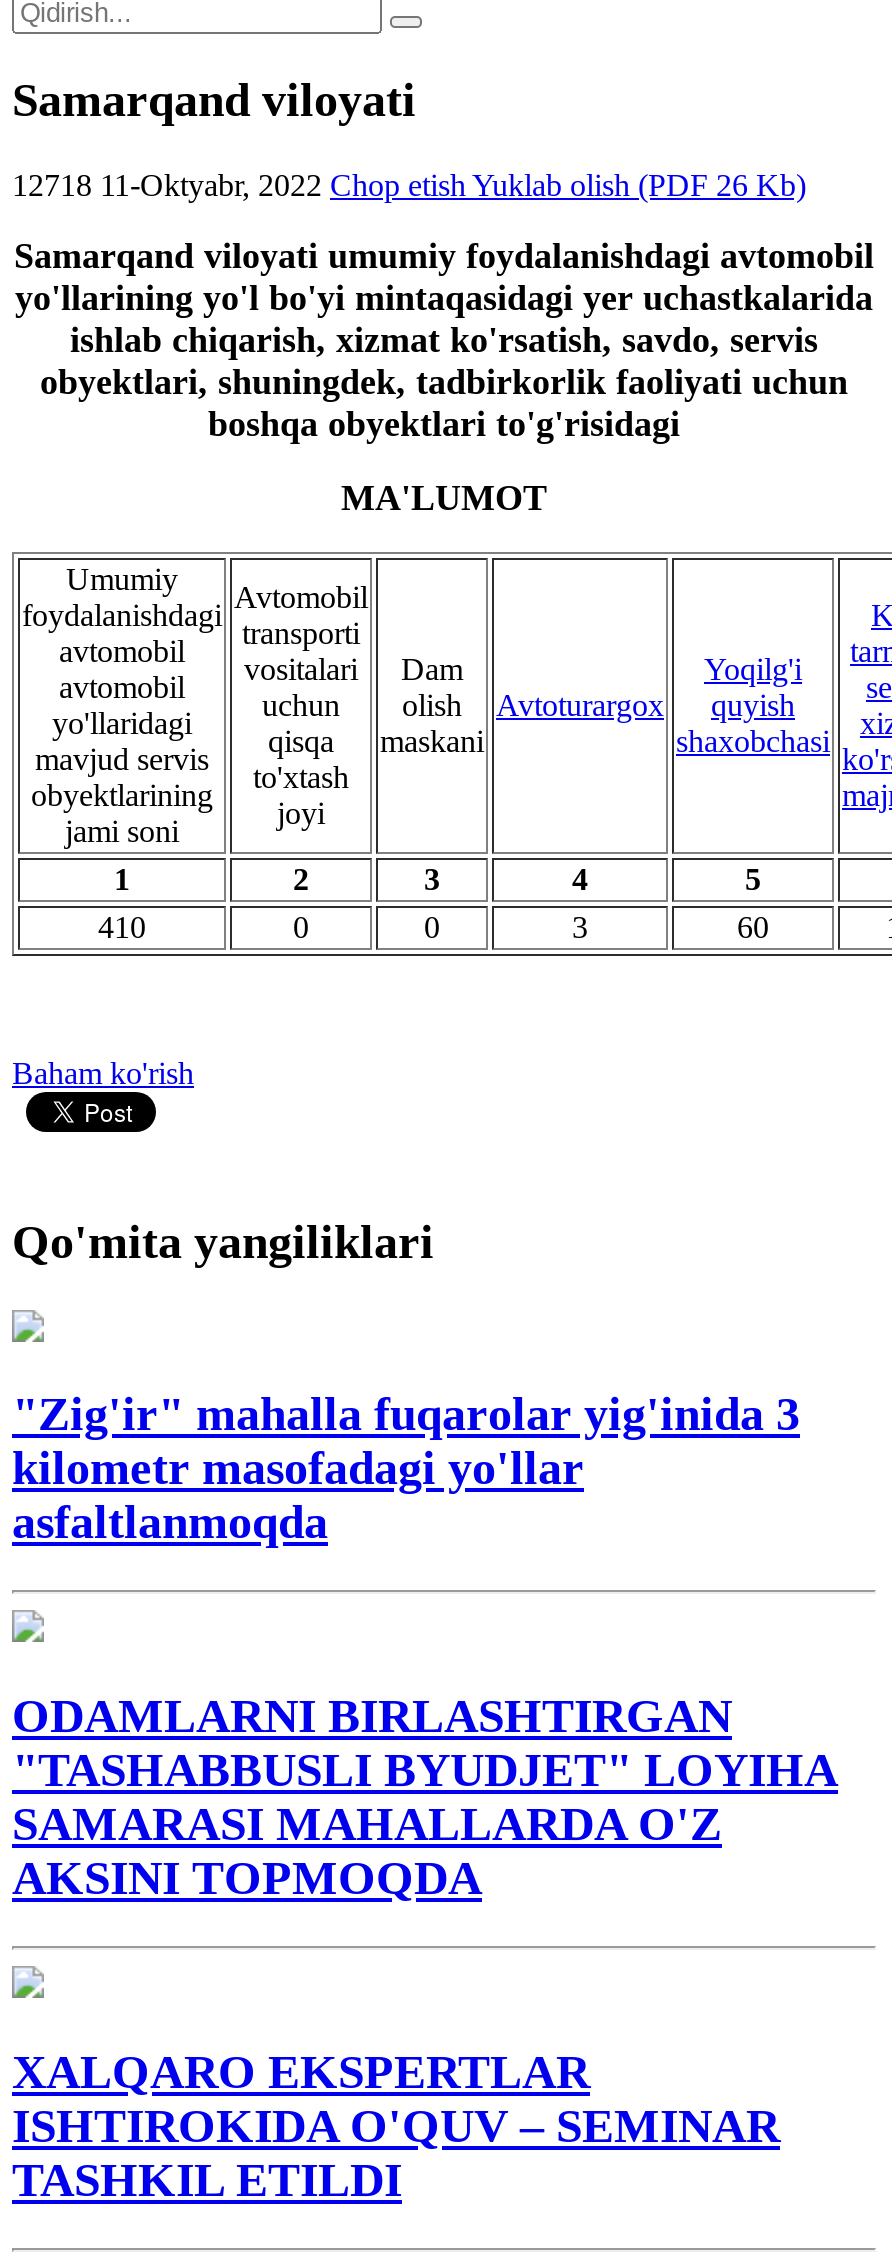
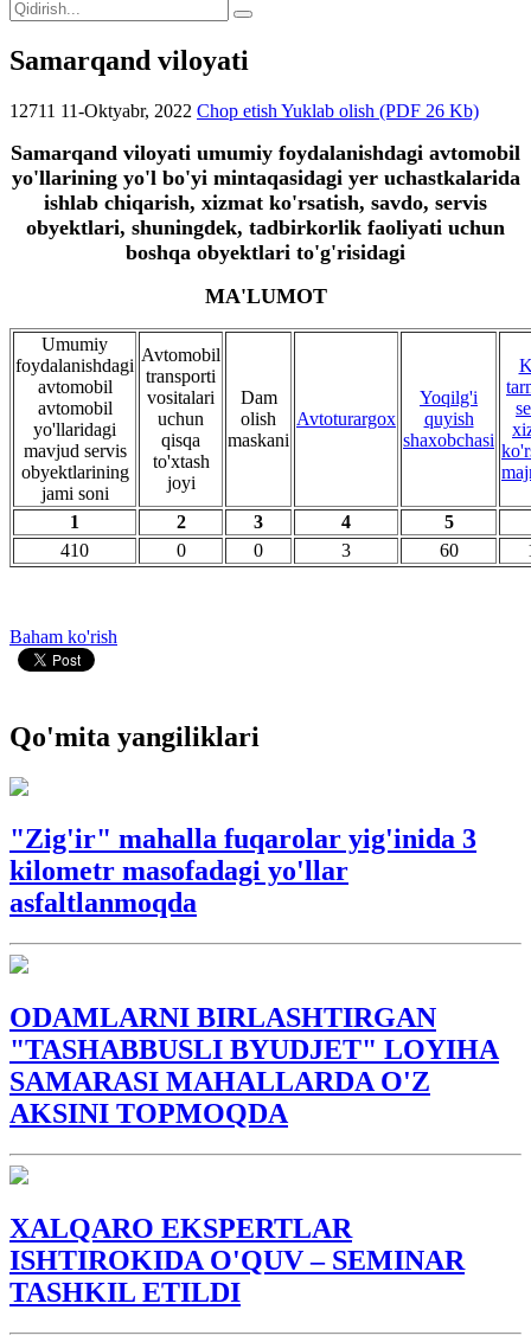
[12,167,806,201] 12718 11-Oktyabr, 2022 Chop etish Yuklab olish (PDF 26 Kb) -> [9,100,479,120] 12711 11-Oktyabr, 2022 Chop etish Yuklab olish (PDF 26 Kb)

